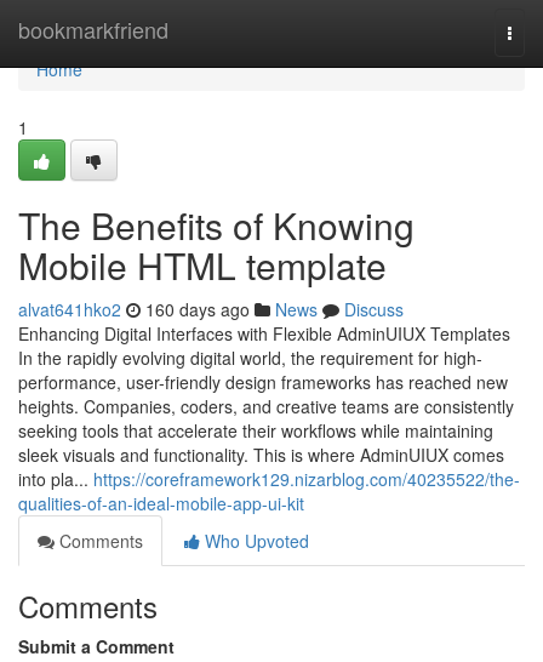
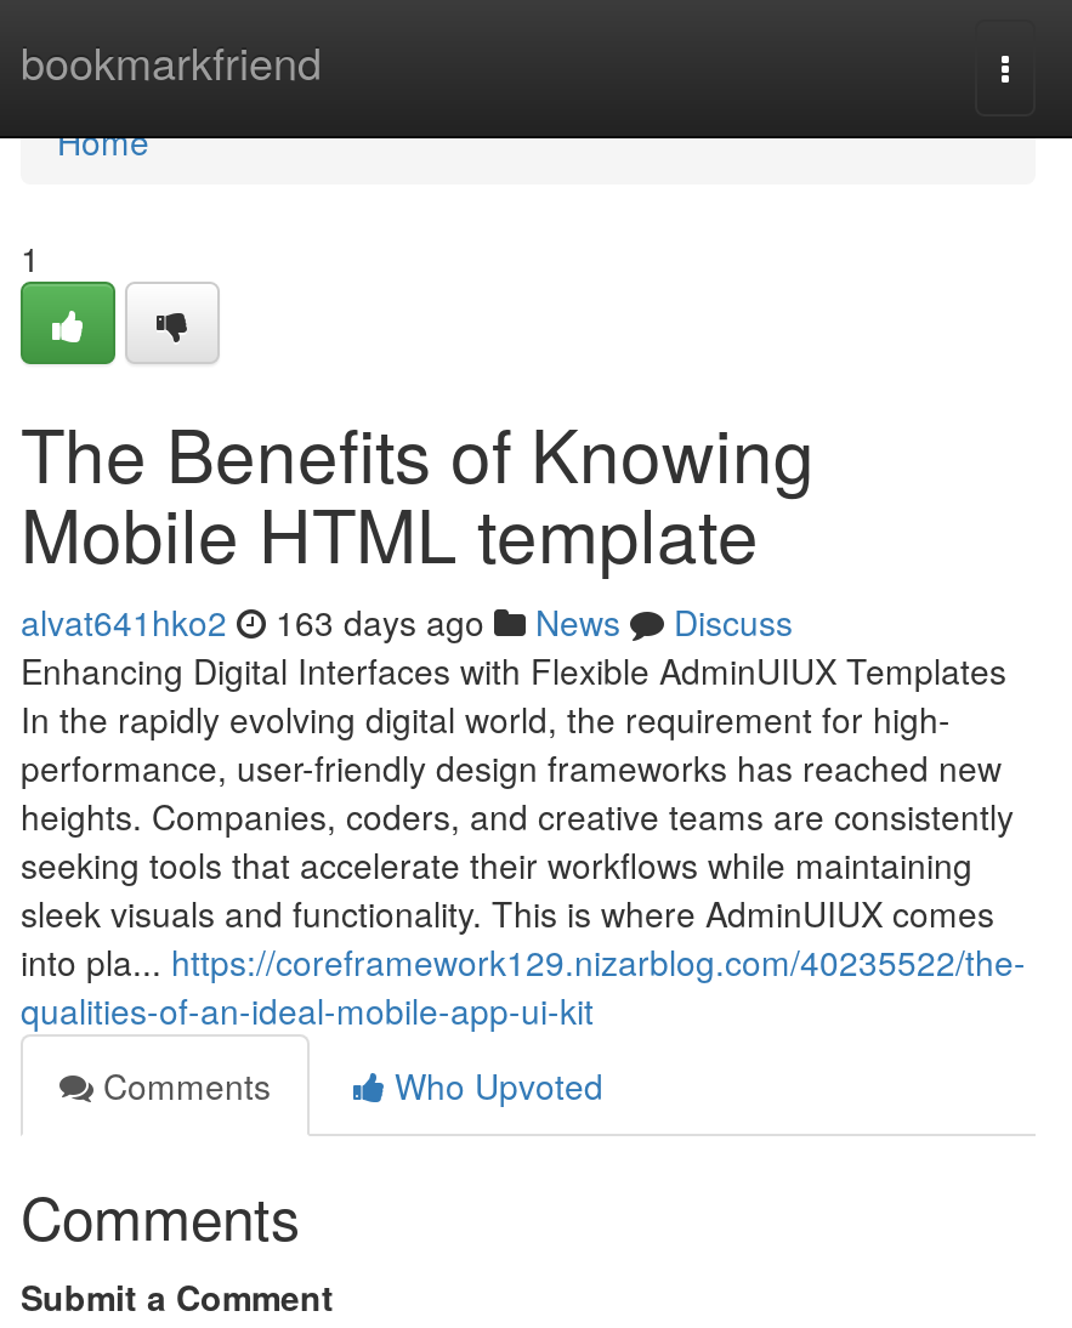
[18,297,404,321] alvat641hko2 160 days ago News Discuss -> [21,597,793,646] alvat641hko2 163 days ago News Discuss

